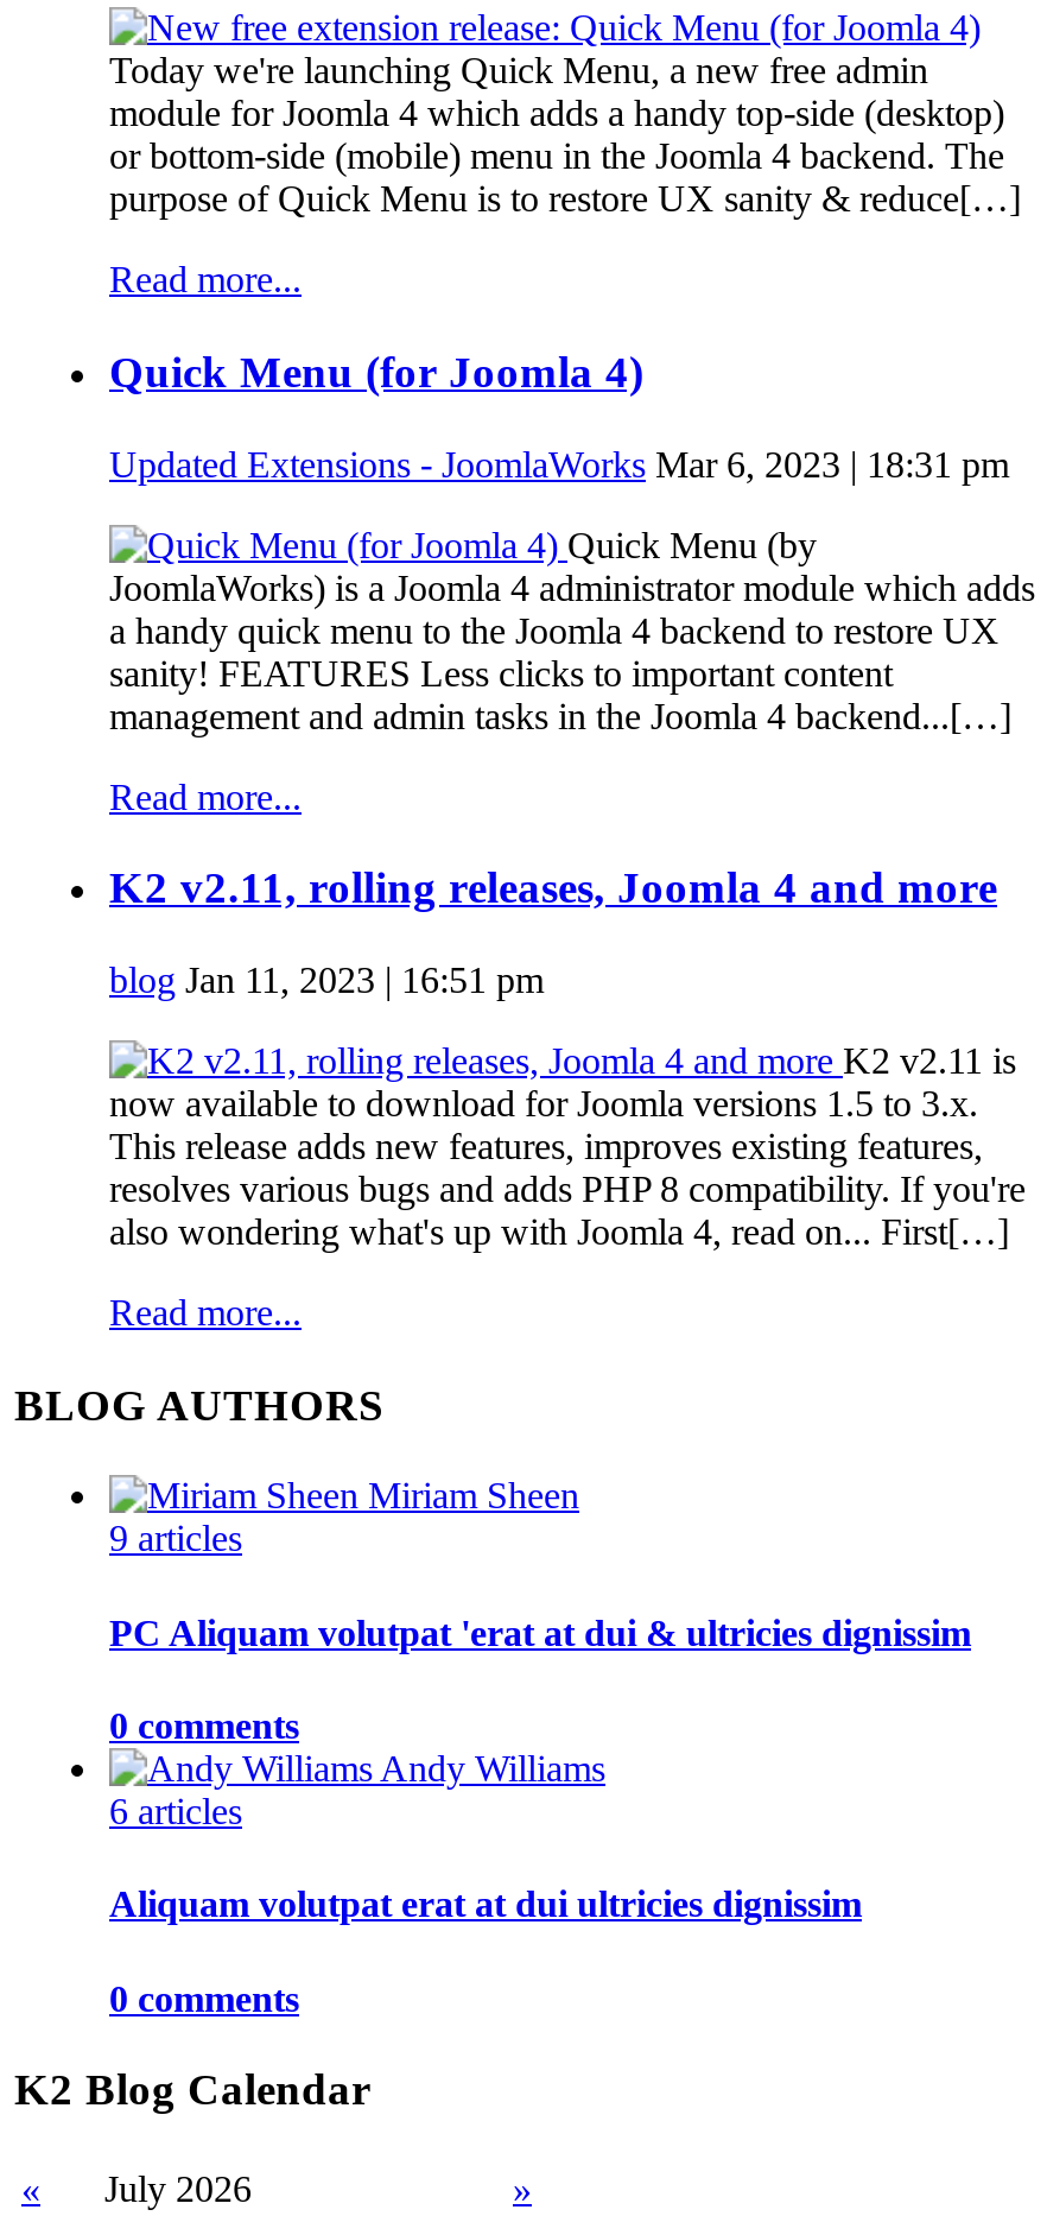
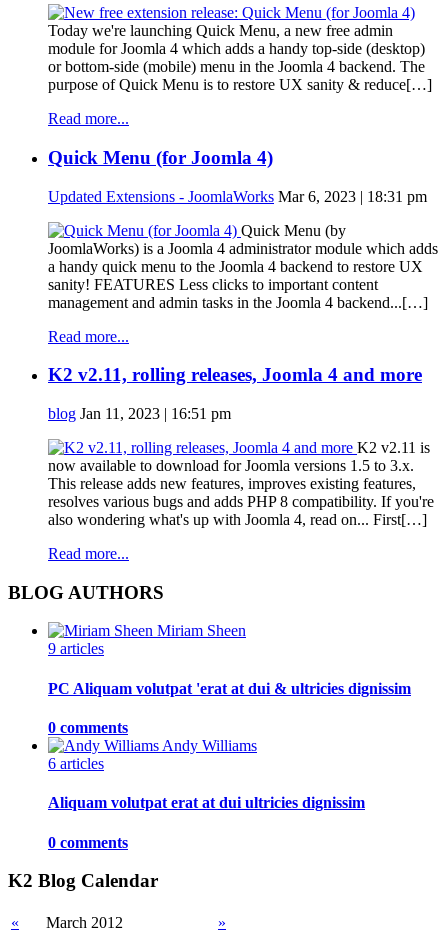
[104,2168,252,2209] July 2026 -> [46,914,123,931] March 2012

